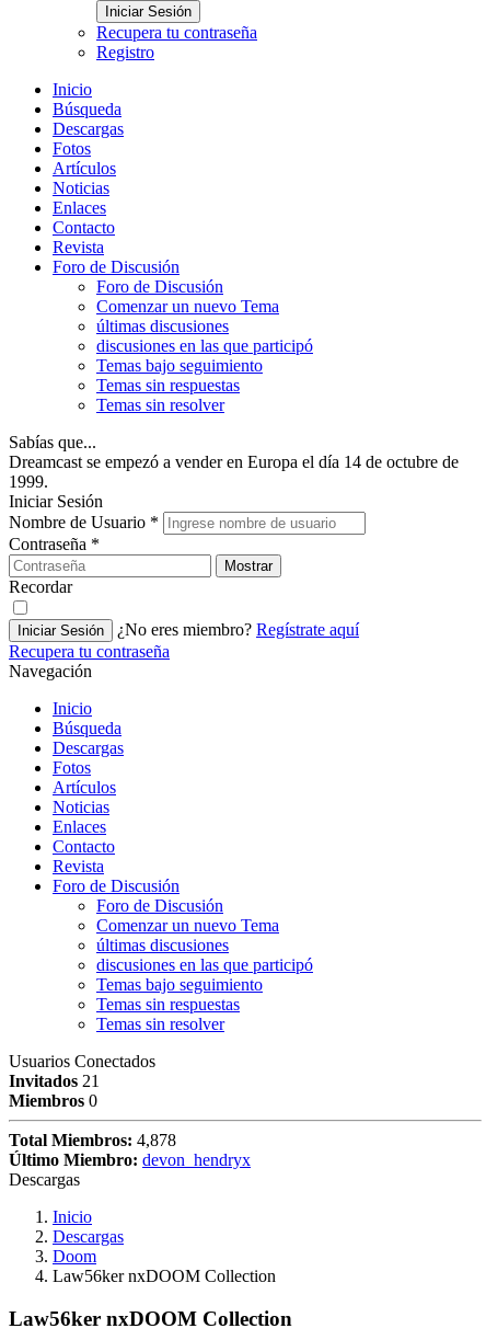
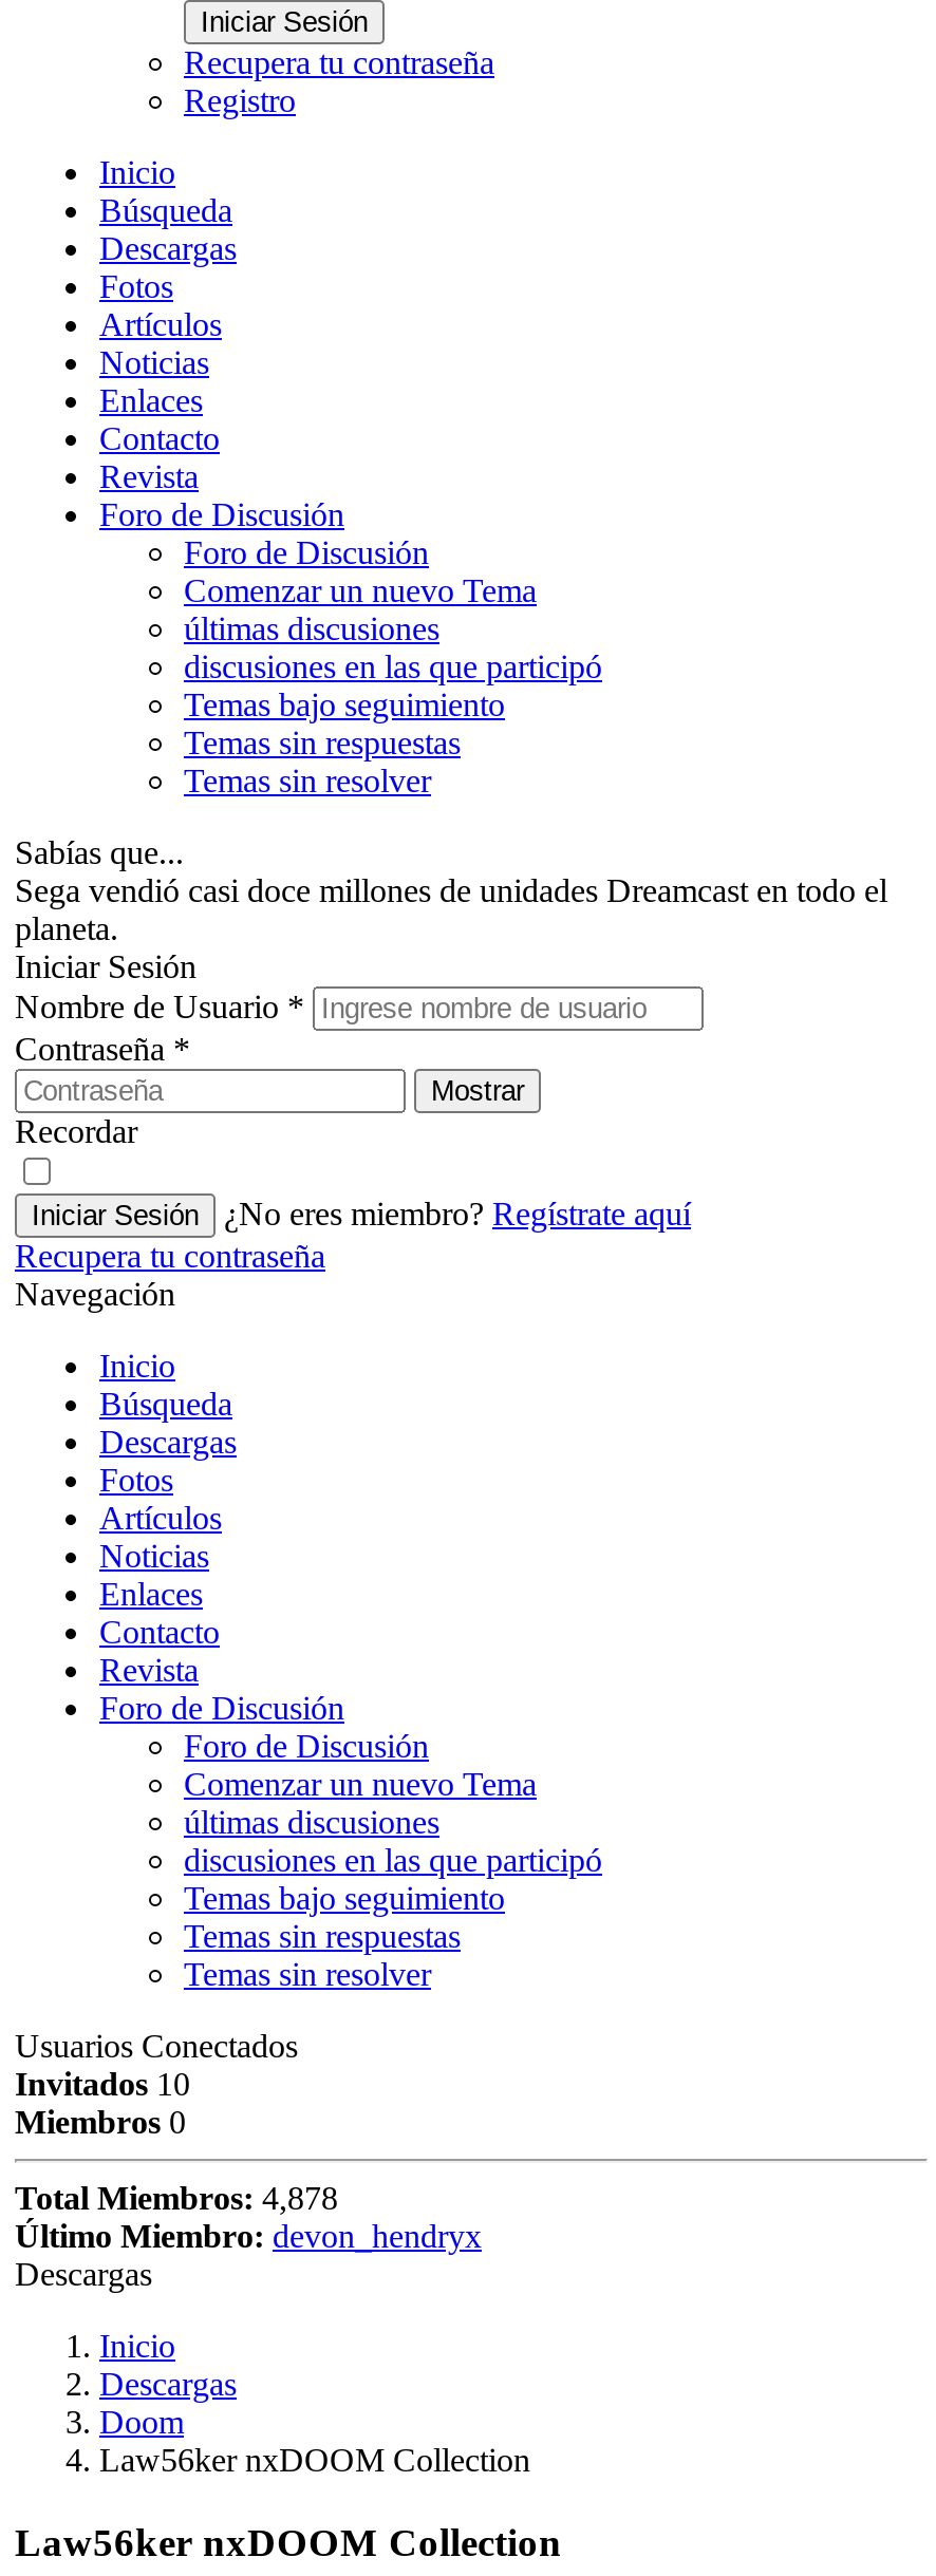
[9,453,459,491] Dreamcast se empezó a vender en Europa el día 14 de octubre de | 1999. -> [15,872,887,946] Sega vendió casi doce millones de unidades Dreamcast en todo el | planeta.
[9,1072,100,1090] Invitados 21 -> [15,2066,190,2102] Invitados 10

